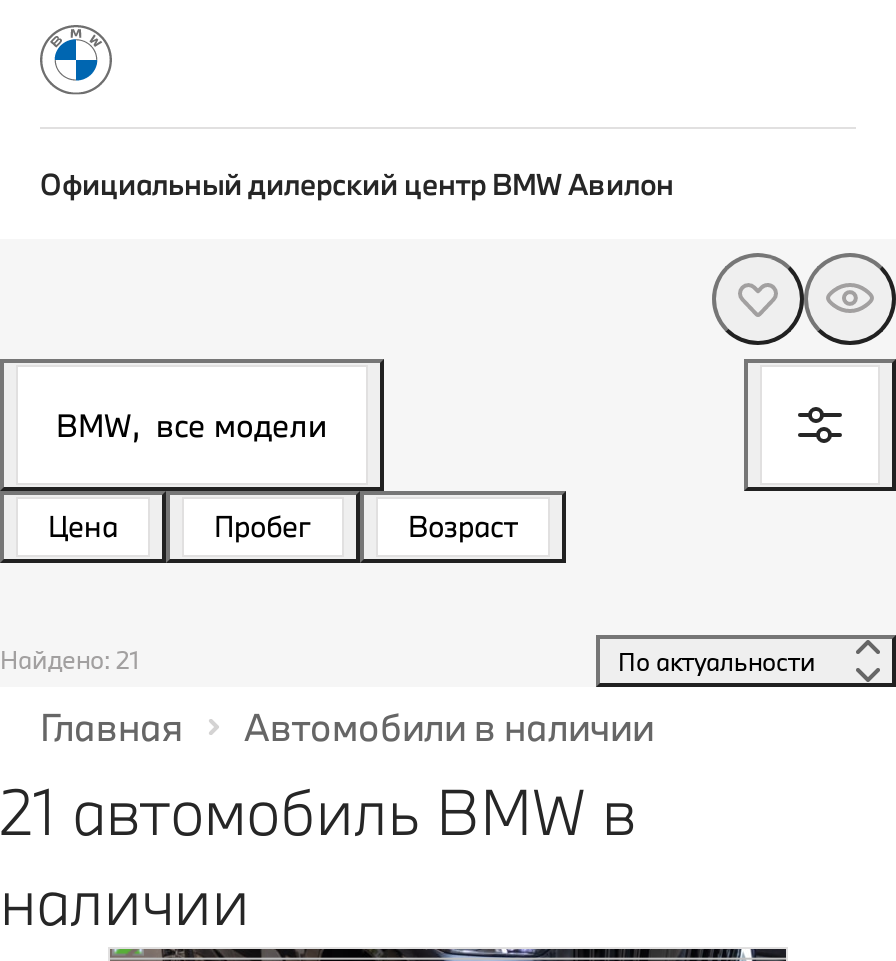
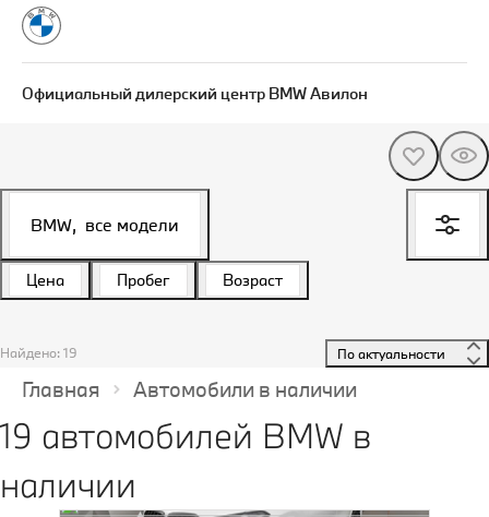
[0,643,140,675] Найдено: 21 -> [0,344,77,361] Найдено: 19
[0,771,636,851] 21 автомобиль BMW в -> [0,413,371,457] 19 автомобилей BMW в

